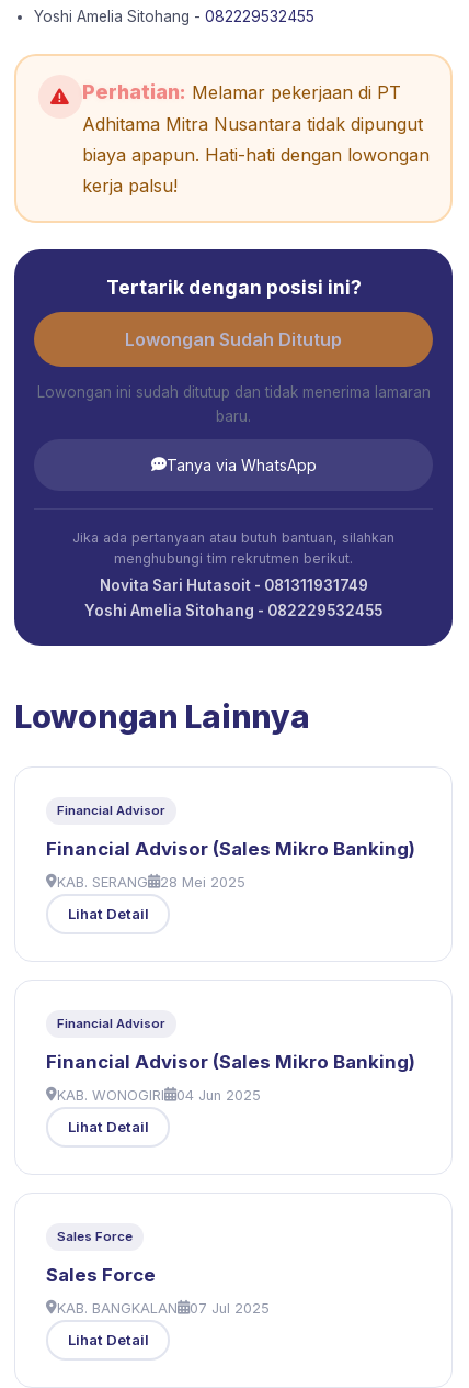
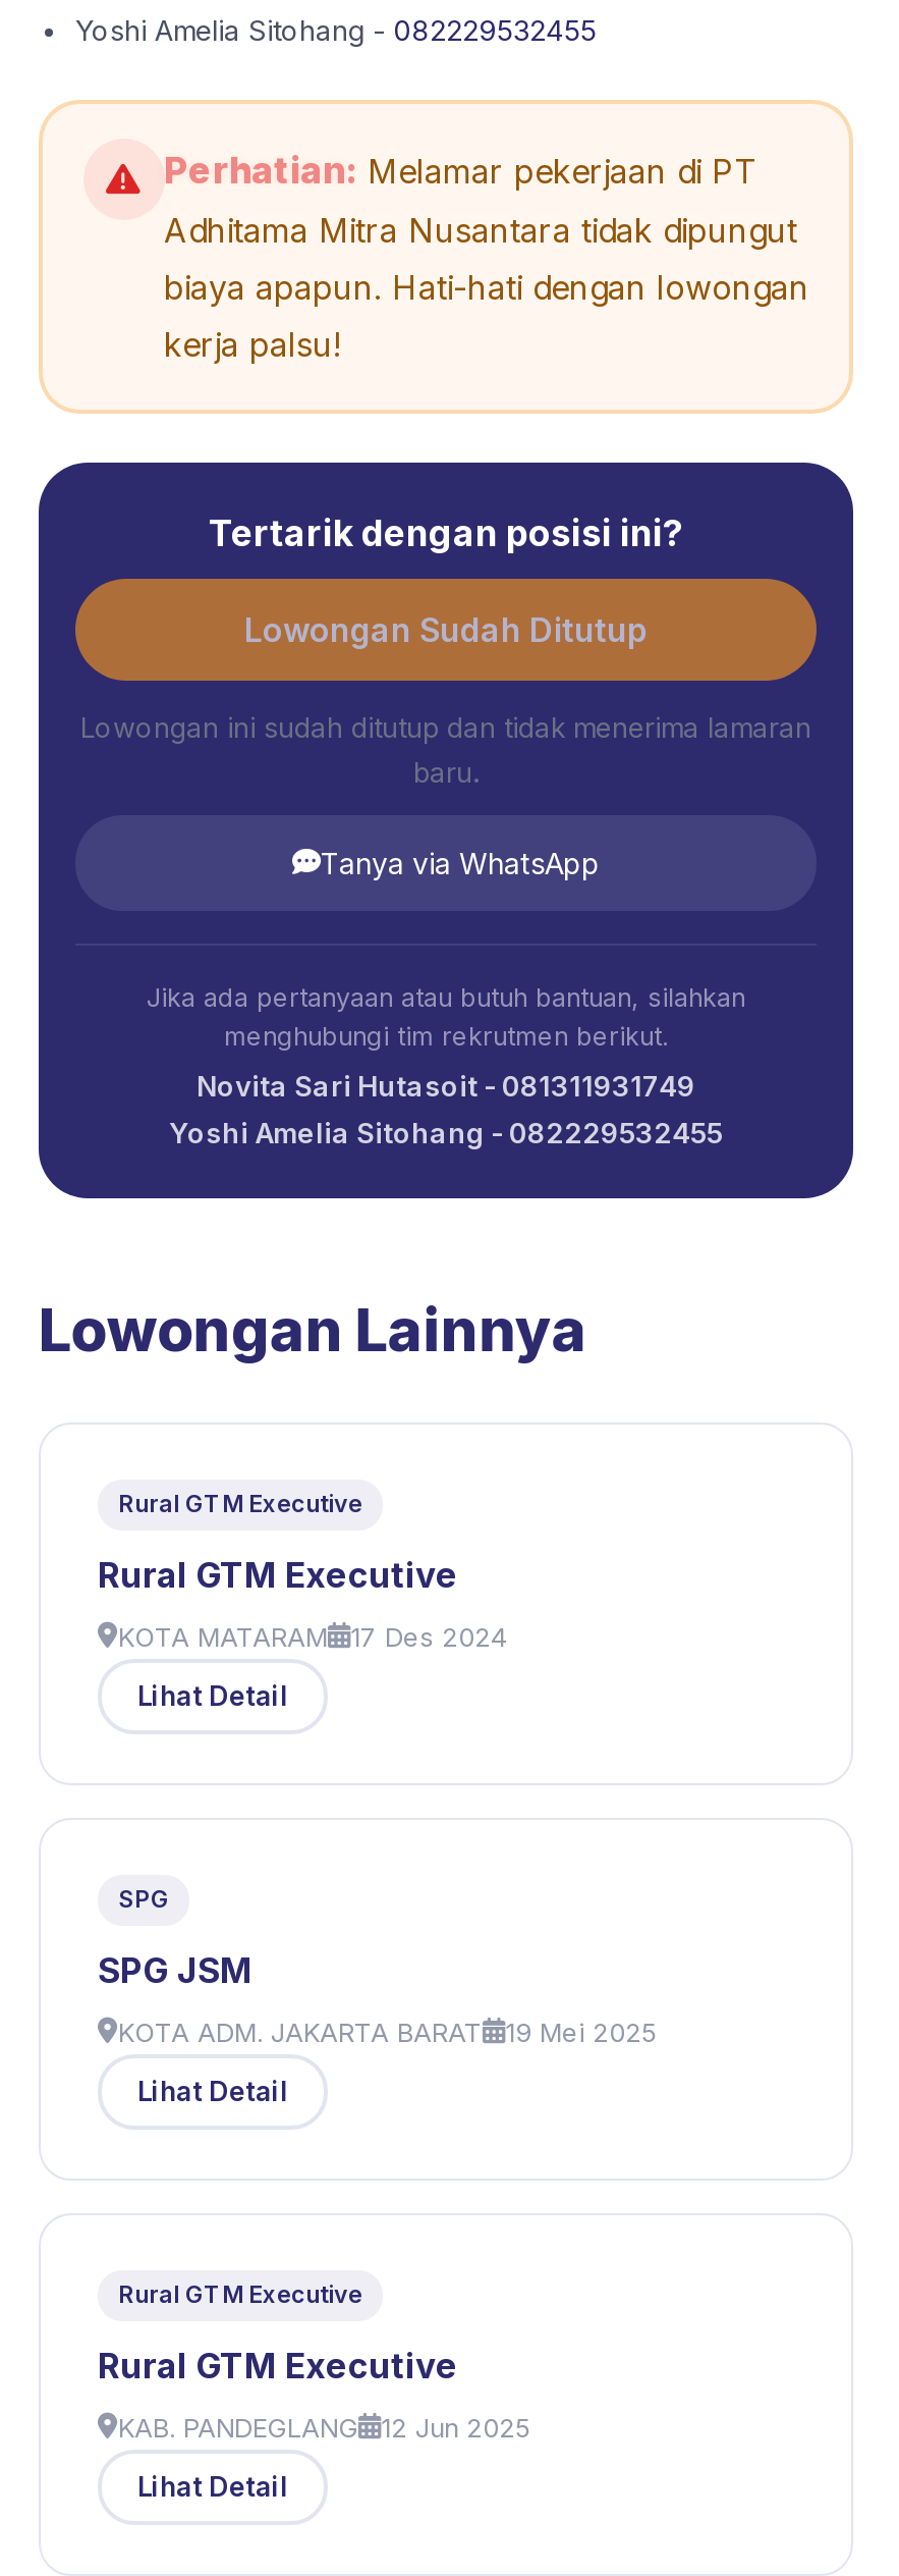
[57,802,165,818] Financial Advisor -> [118,1489,362,1517] Rural GTM Executive
[46,837,415,859] Financial Advisor (Sales Mikro Banking) -> [98,1554,458,1595] Rural GTM Executive
[57,874,245,890] KAB. SERANG | 28 Mei 2025 -> [118,1621,507,1652] KOTA MATARAM | 17 Des 2024
[57,1015,165,1031] Financial Advisor -> [118,1884,169,1913] SPG
[46,1050,415,1072] Financial Advisor (Sales Mikro Banking) -> [98,1949,252,1990] SPG JSM
[57,1087,261,1103] KAB. WONOGIRI | 04 Jun 2025 -> [118,2017,658,2047] KOTA ADM. JAKARTA BARAT | 19 Mei 2025
[57,1228,133,1244] Sales Force -> [118,2279,362,2308] Rural GTM Executive
[46,1263,156,1285] Sales Force -> [98,2345,458,2385] Rural GTM Executive
[57,1300,270,1316] KAB. BANGKALAN | 07 Jul 2025 -> [118,2412,531,2443] KAB. PANDEGLANG | 12 Jun 2025

